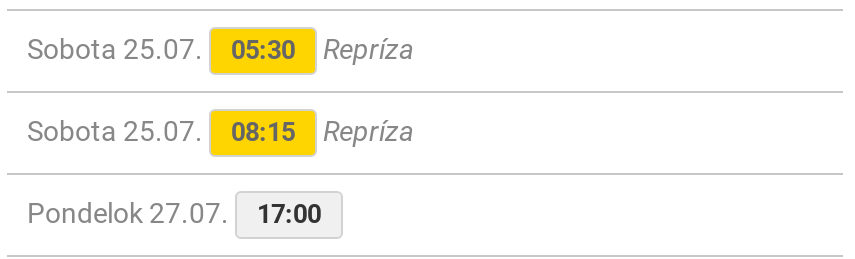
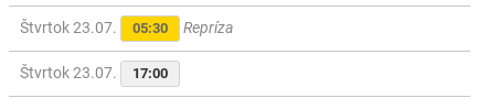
[27,33,413,65] Sobota 25.07. 05:30 Repríza -> [20,19,233,36] Štvrtok 23.07. 05:30 Repríza
[27,115,413,229] Sobota 25.07. | 08:15 | Repríza | Pondelok 27.07. -> [20,64,120,82] Štvrtok 23.07.

